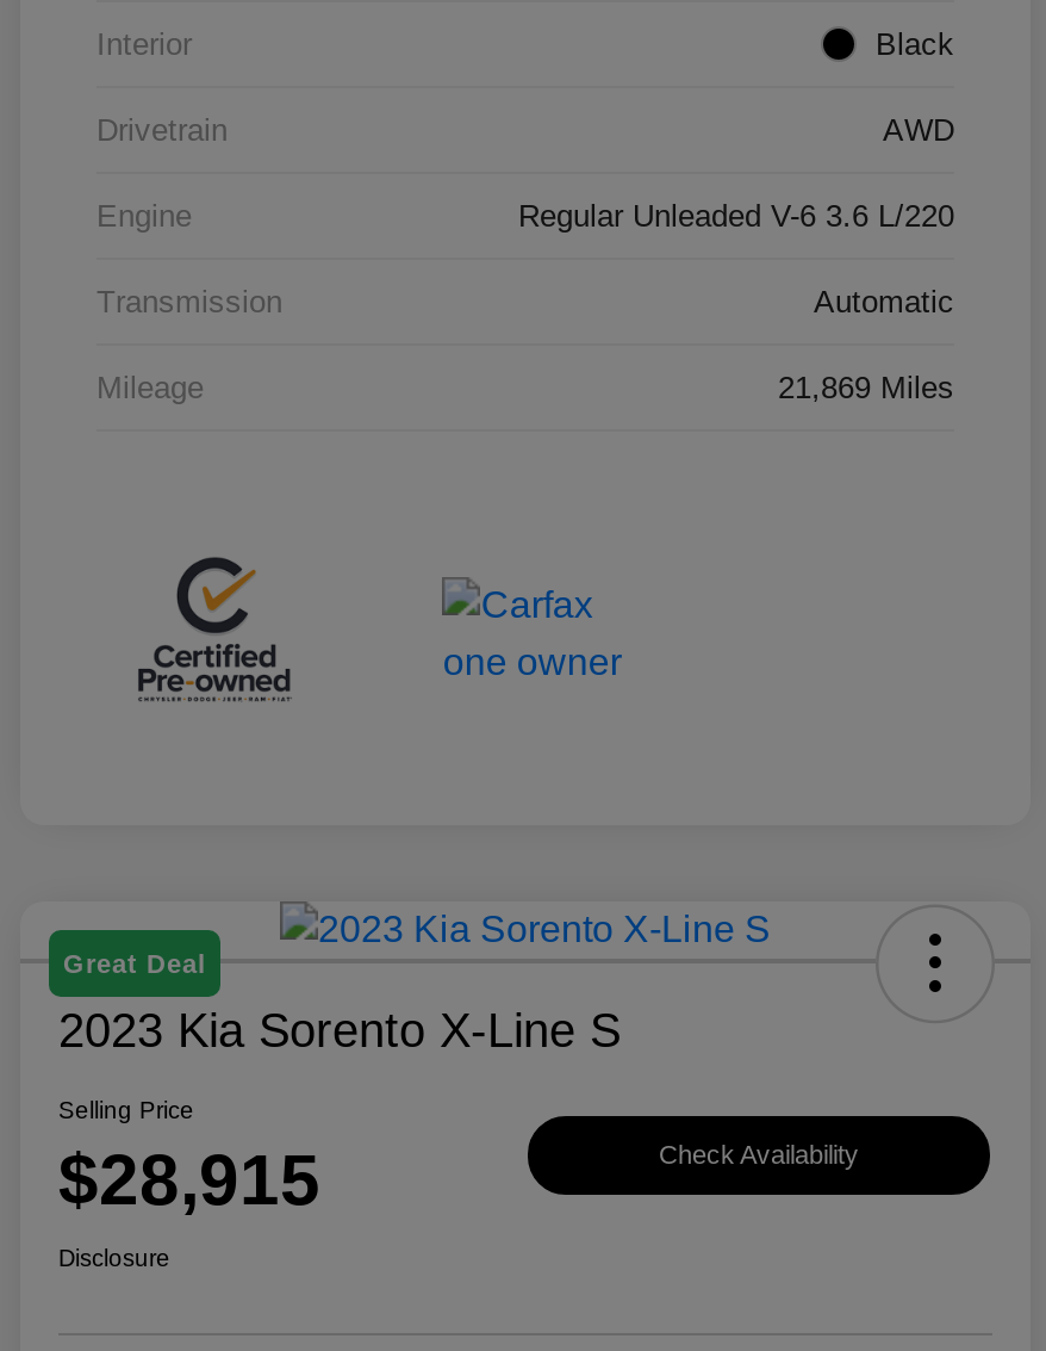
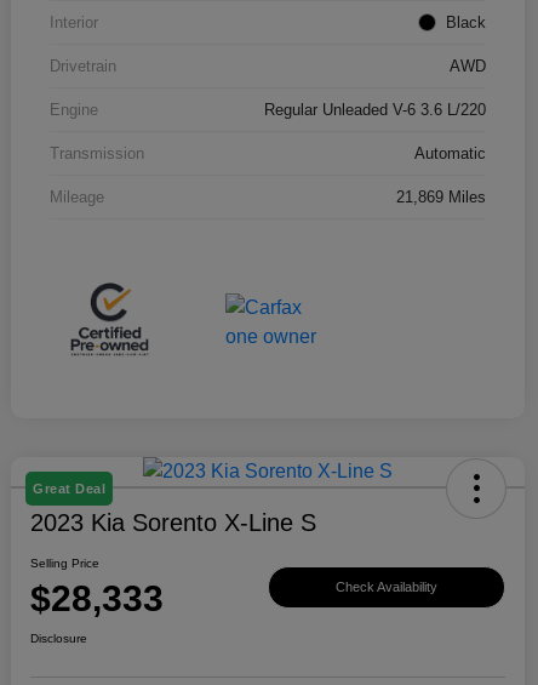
[58,1139,320,1217] $28,915 -> [30,579,164,619] $28,333

